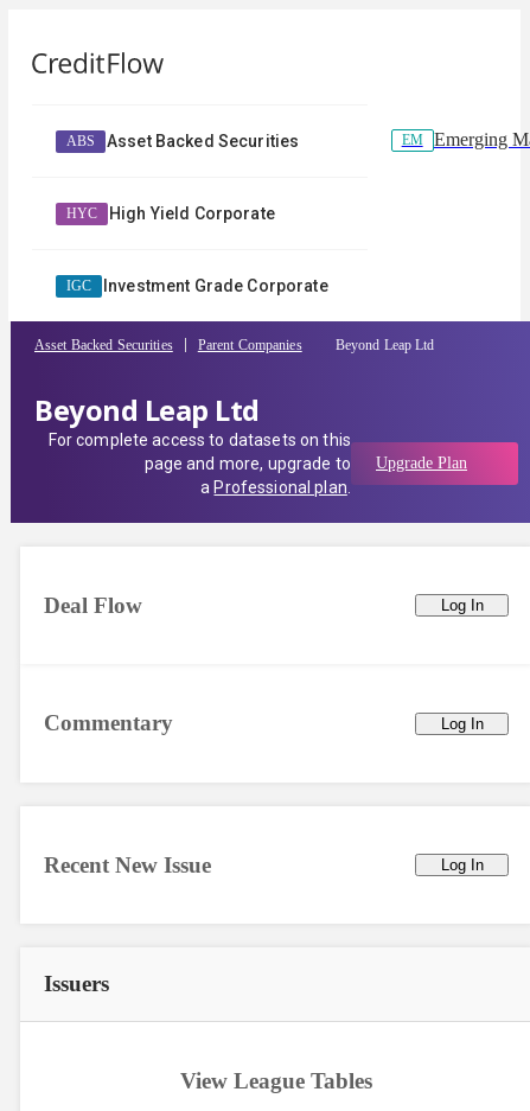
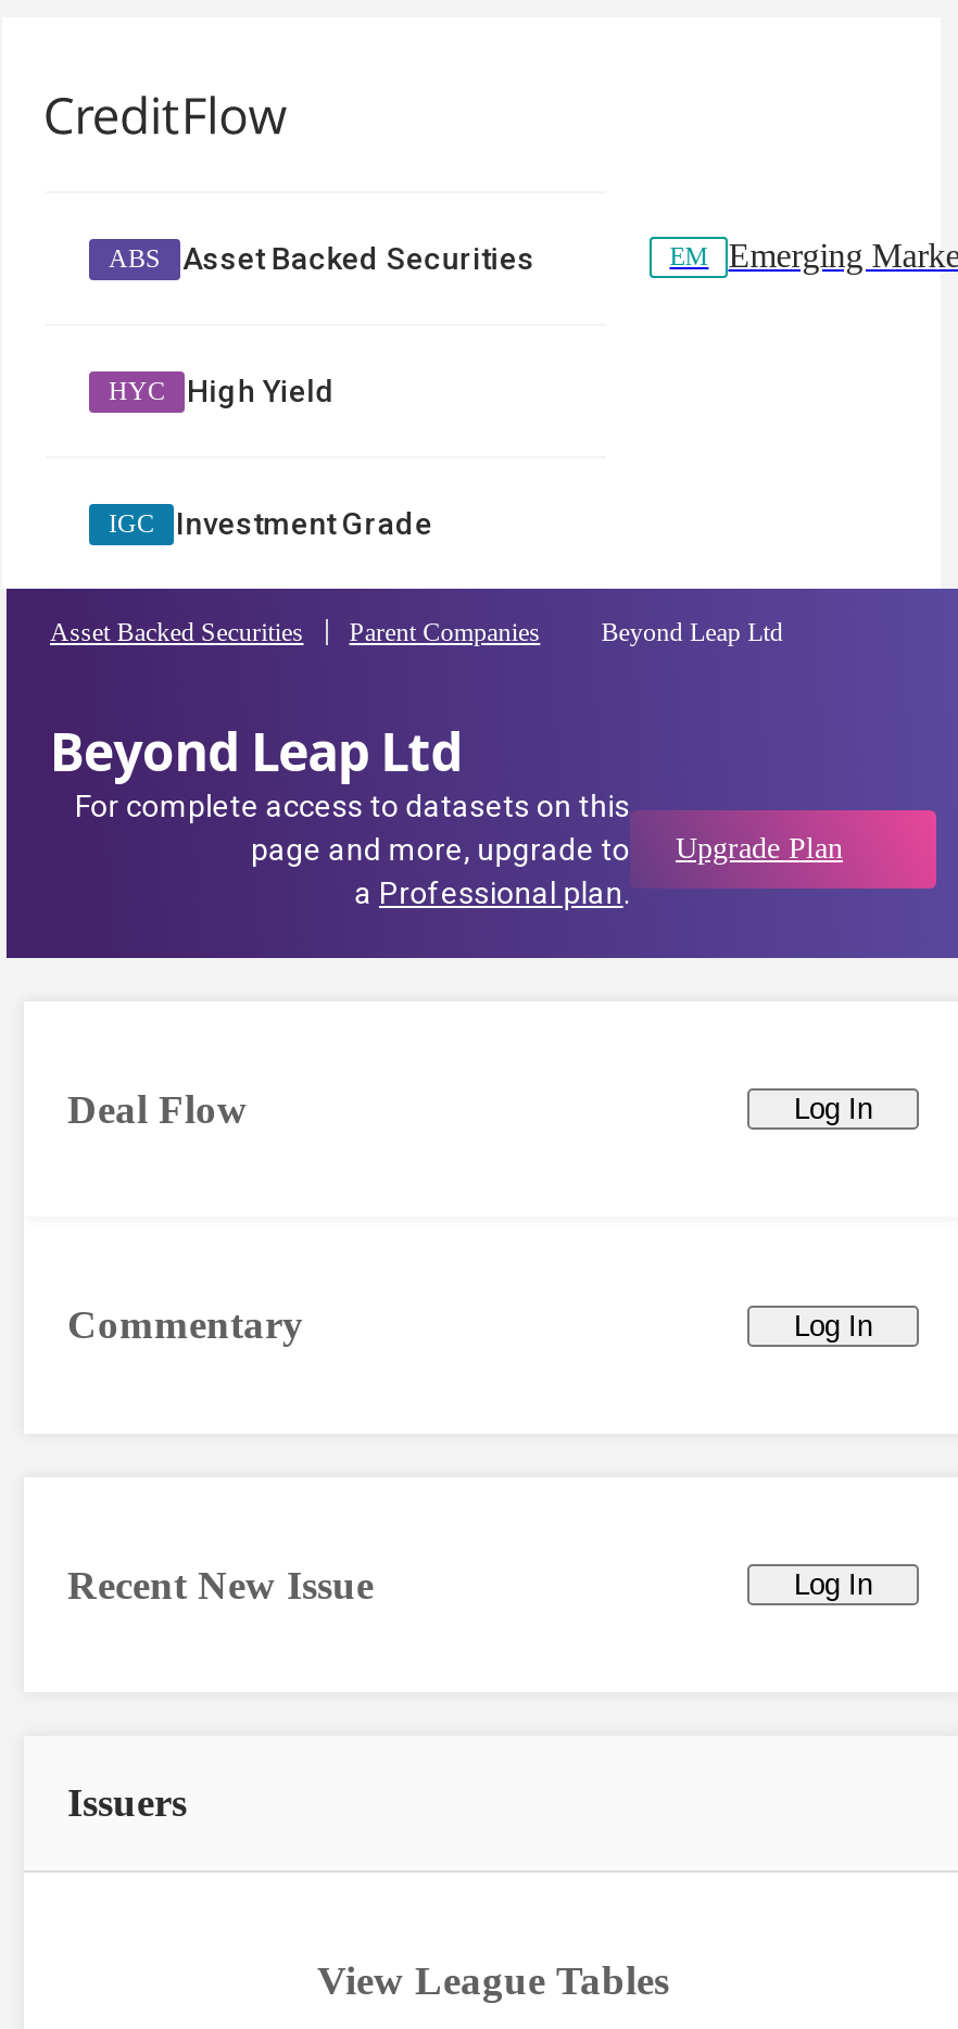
[109,204,275,223] High Yield Corporate -> [187,374,335,408] High Yield
[103,276,328,295] Investment Grade Corporate -> [176,506,433,541] Investment Grade

